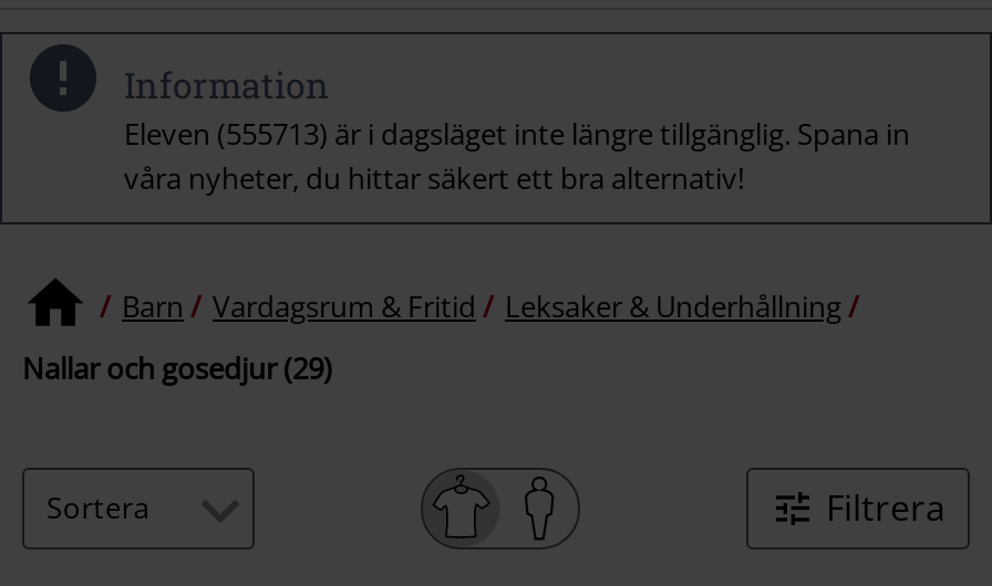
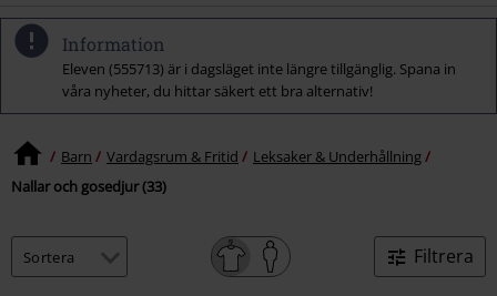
[22,347,332,387] Nallar och gosedjur (29) -> [11,176,166,196] Nallar och gosedjur (33)

